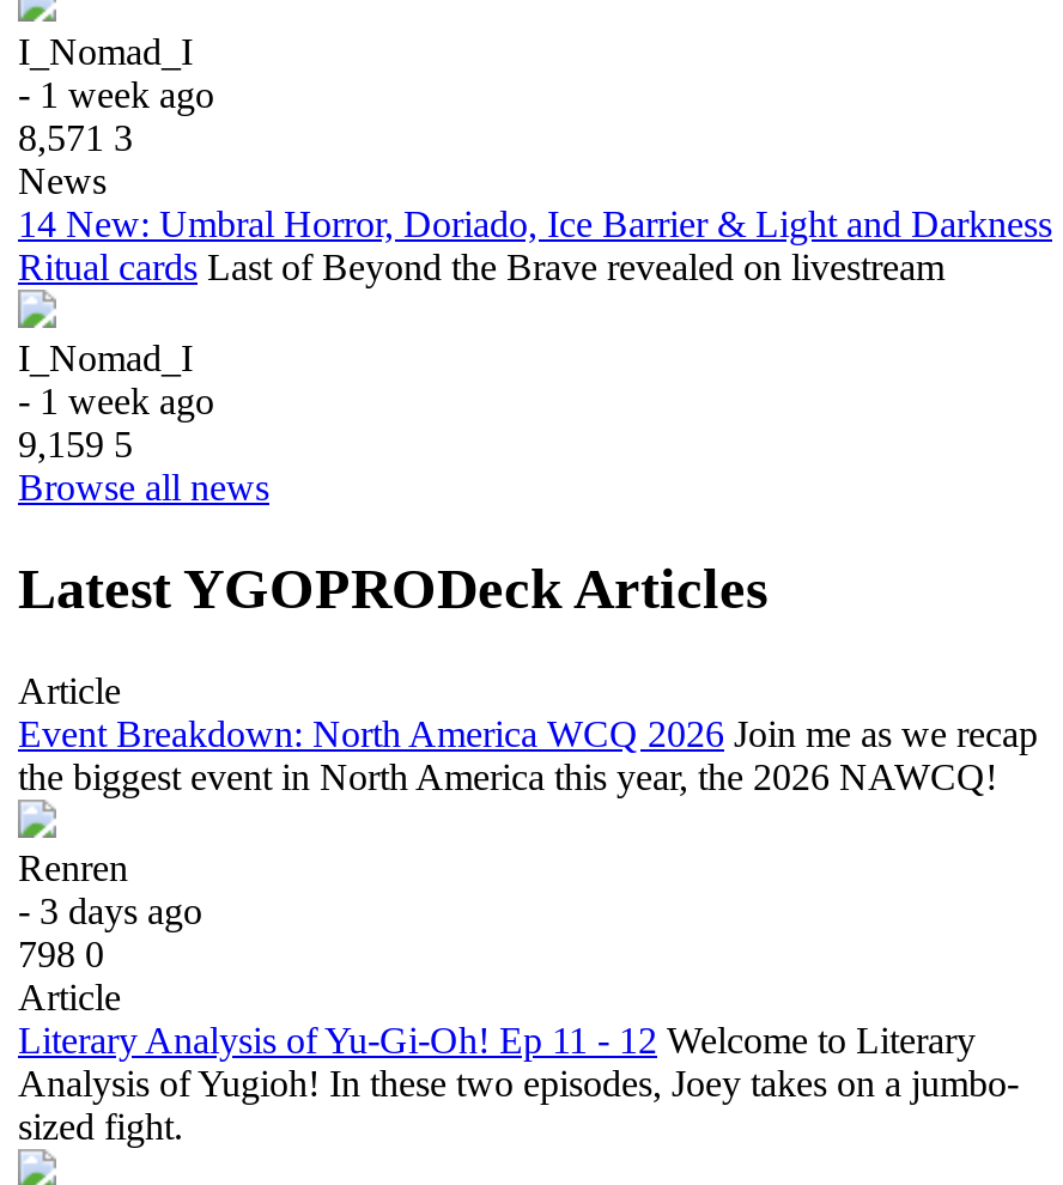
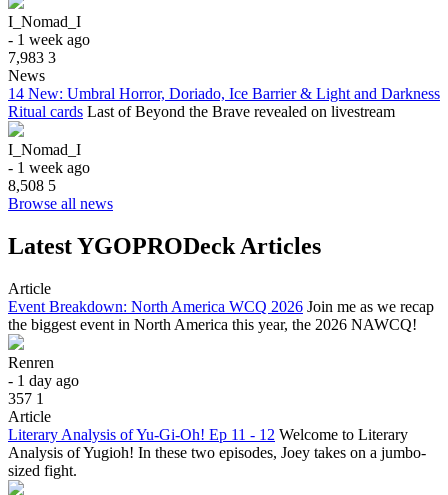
[18,117,133,158] 8,571 3 -> [8,49,56,66] 7,983 3
[18,423,133,464] 9,159 5 -> [8,177,56,194] 8,508 5
[18,890,202,930] - 3 days ago -> [8,372,79,389] - 1 day ago
[18,933,104,973] 798 0 -> [8,390,44,407] 357 1

